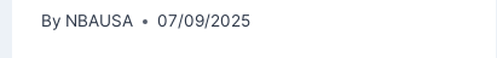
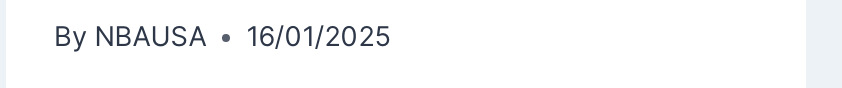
[41,11,251,30] By NBAUSA 07/09/2025 -> [54,20,390,52] By NBAUSA 16/01/2025

